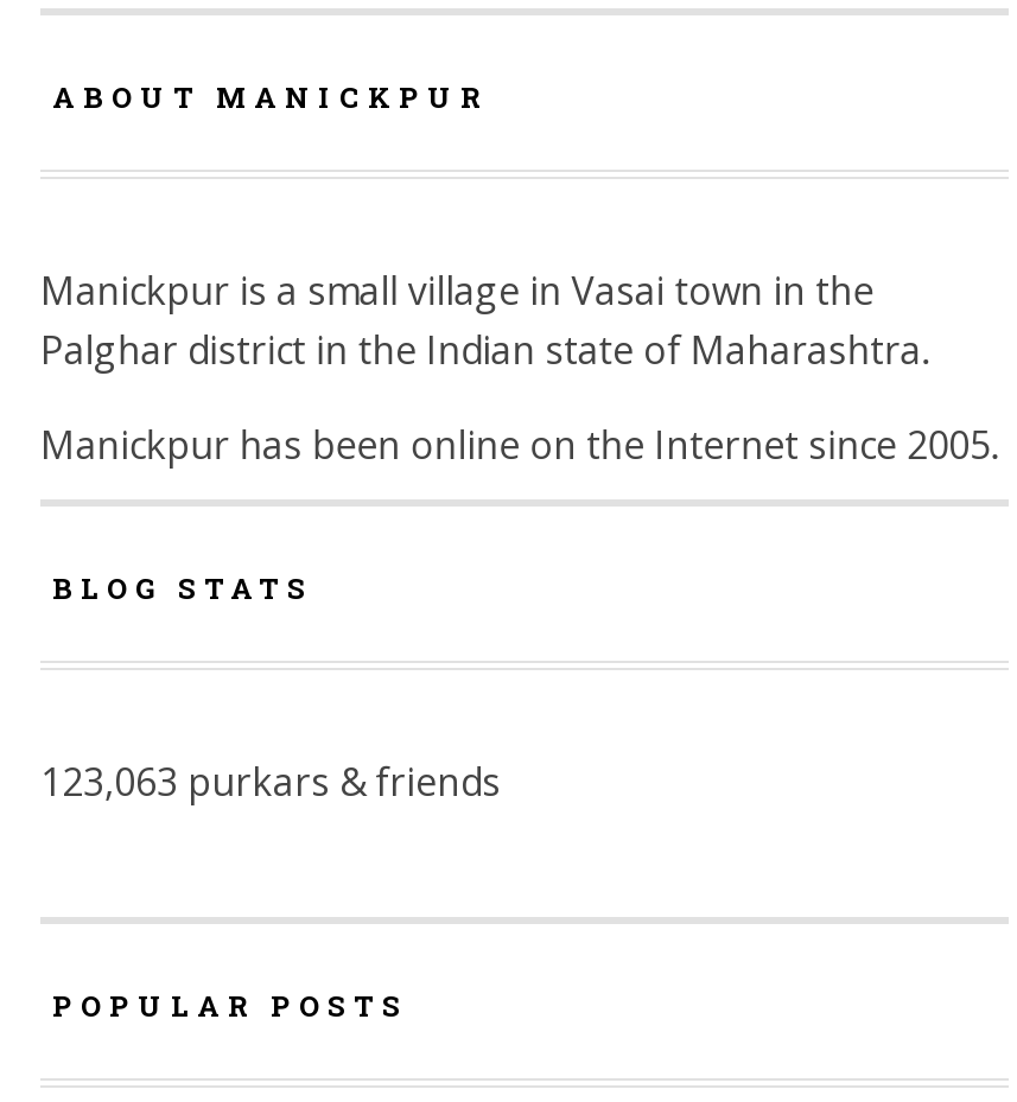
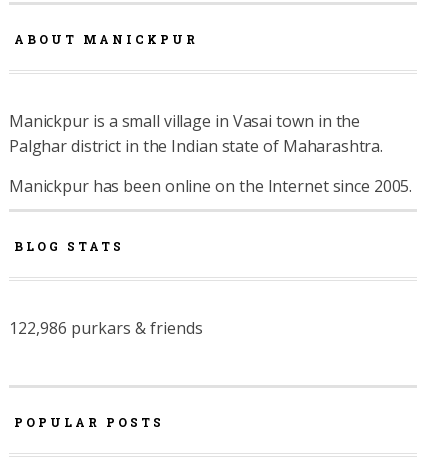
[40,754,501,807] 123,063 purkars & friends -> [9,317,203,339] 122,986 purkars & friends

